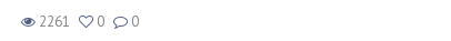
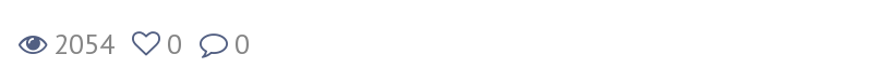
[36,12,139,31] 2261 0 0 -> [47,26,250,63] 2054 0 0

